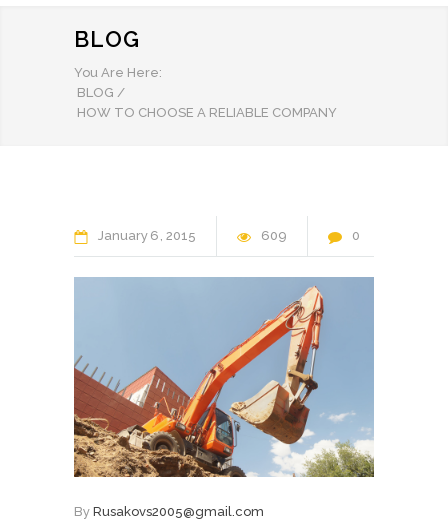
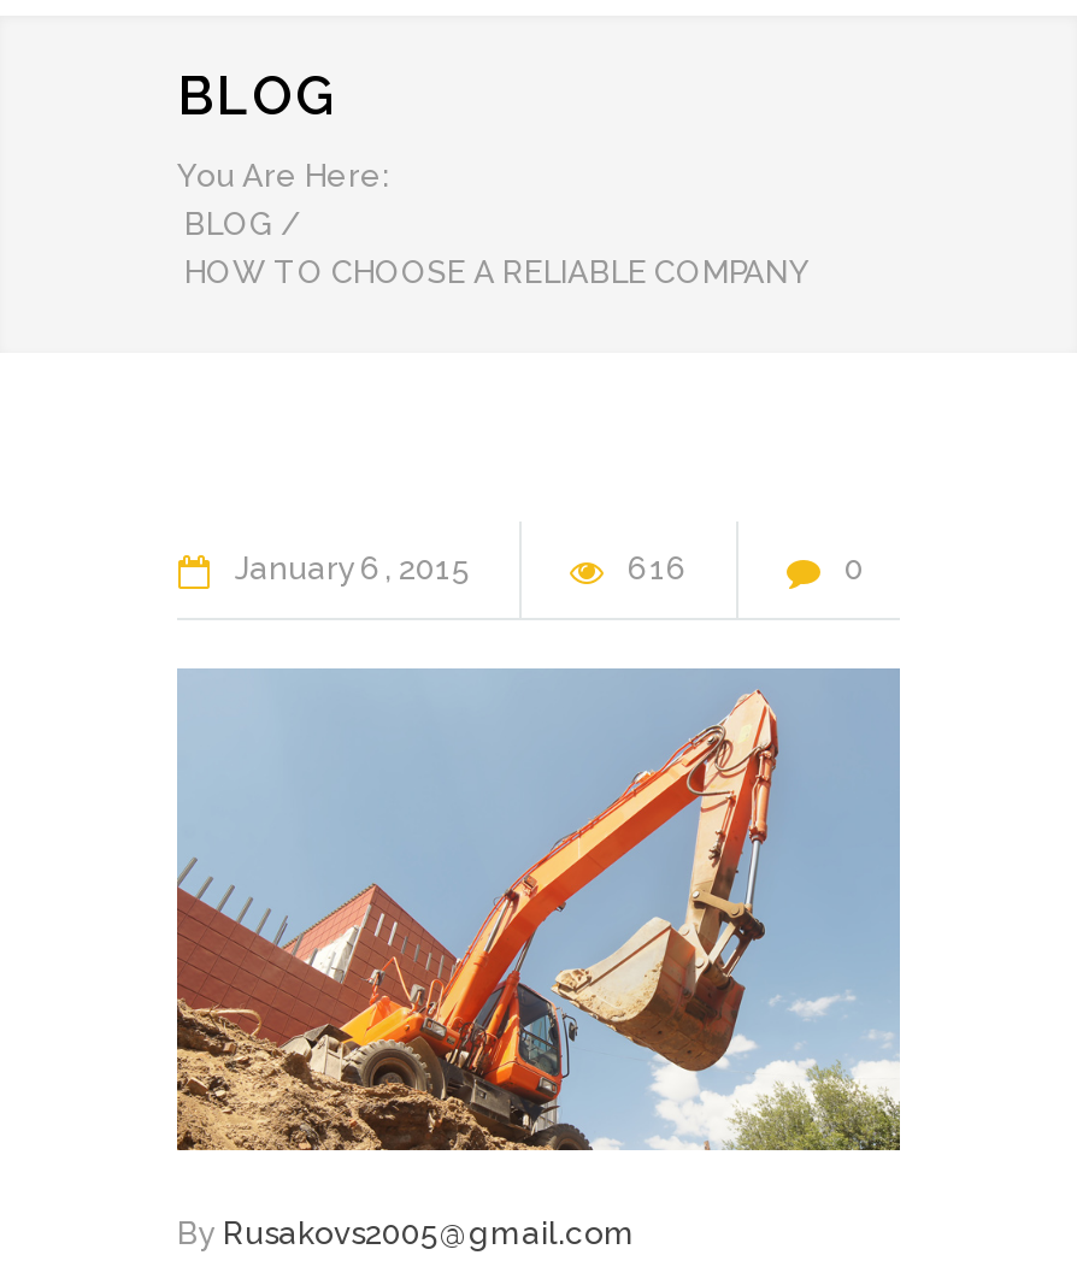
[261,228,287,243] 609 -> [628,550,688,587] 616

